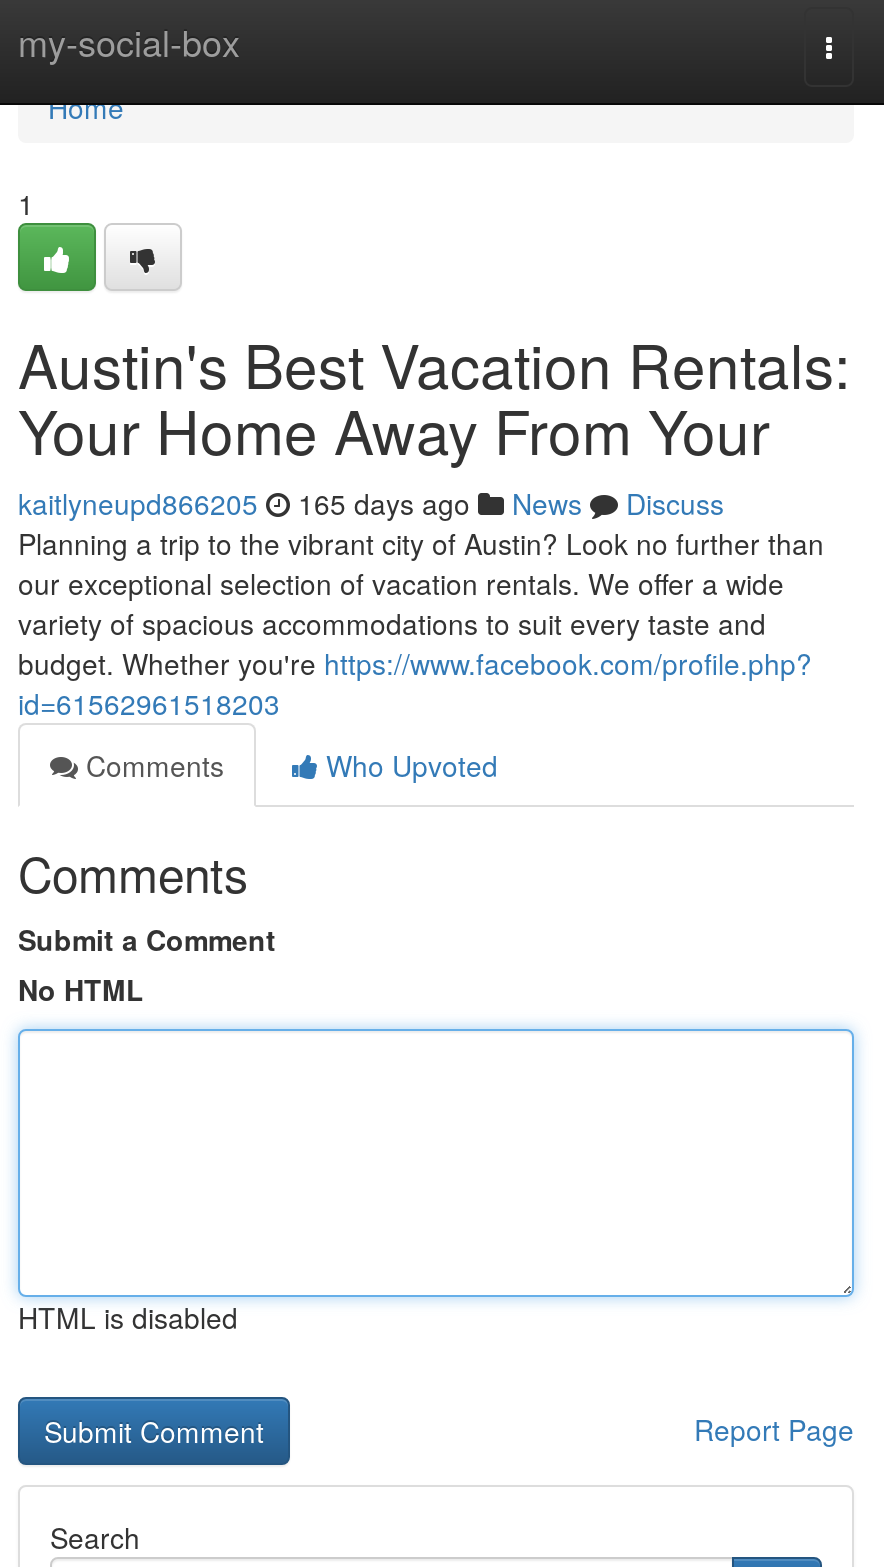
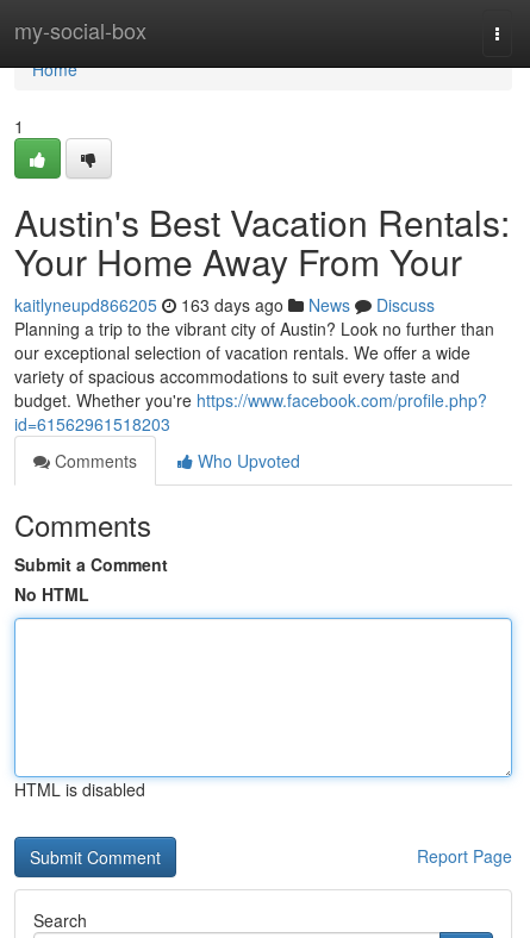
[18,483,724,523] kaitlyneupd866205 165 days ago News Discuss -> [14,293,435,317] kaitlyneupd866205 163 days ago News Discuss

